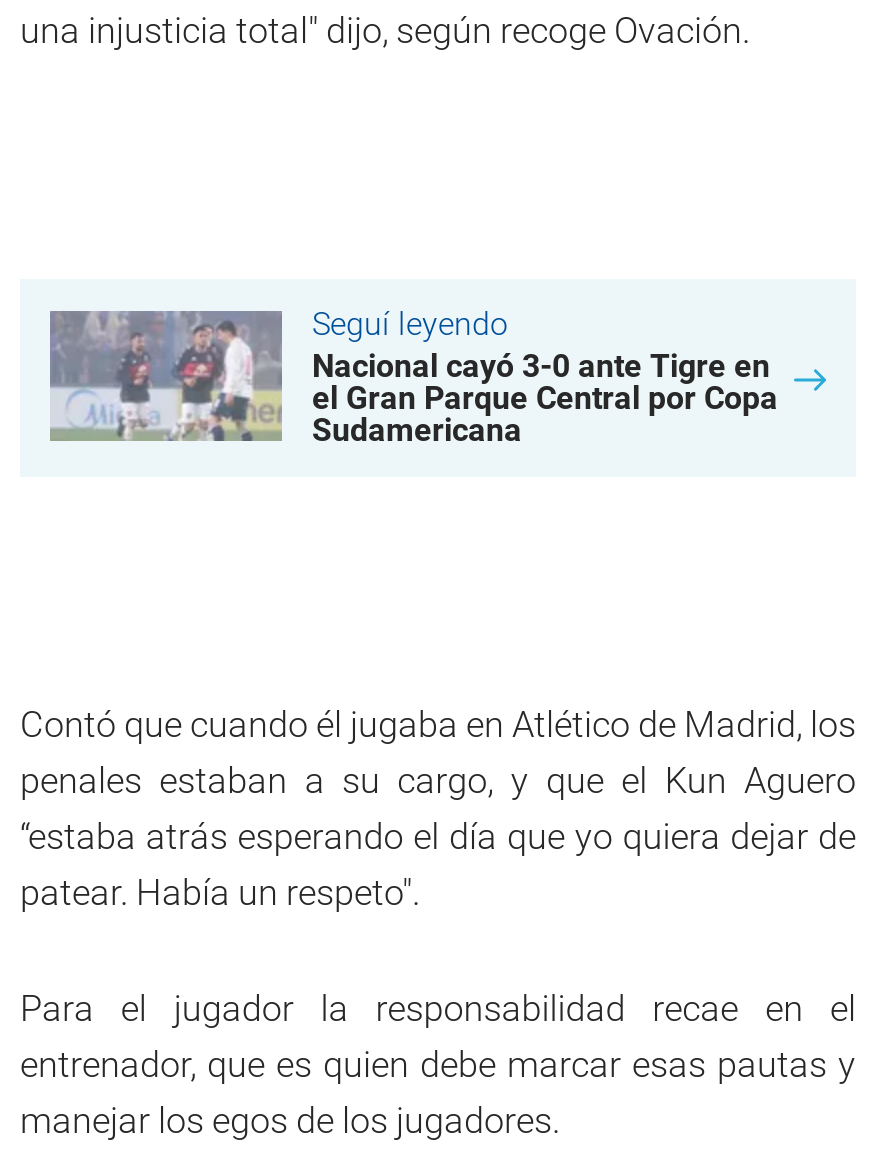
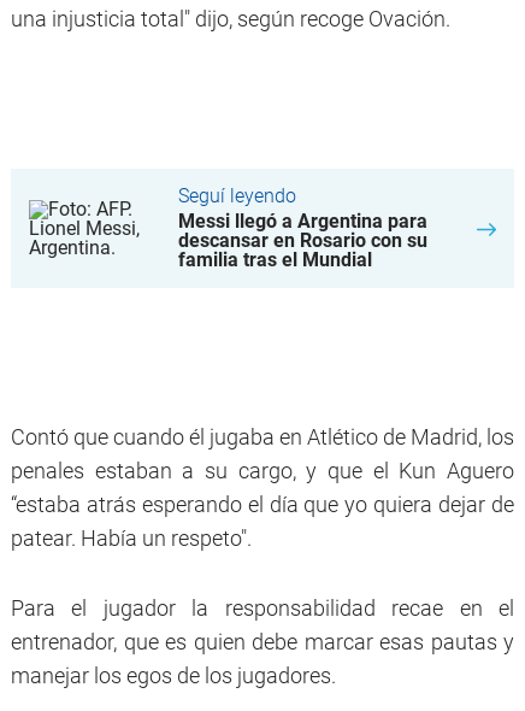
[48,309,778,449] [image] | Nacional cayó 3-0 ante Tigre en | el Gran Parque Central por Copa | Sudamericana -> [29,188,428,271] [image] | Messi llegó a Argentina para | descansar en Rosario con su | familia tras el Mundial

